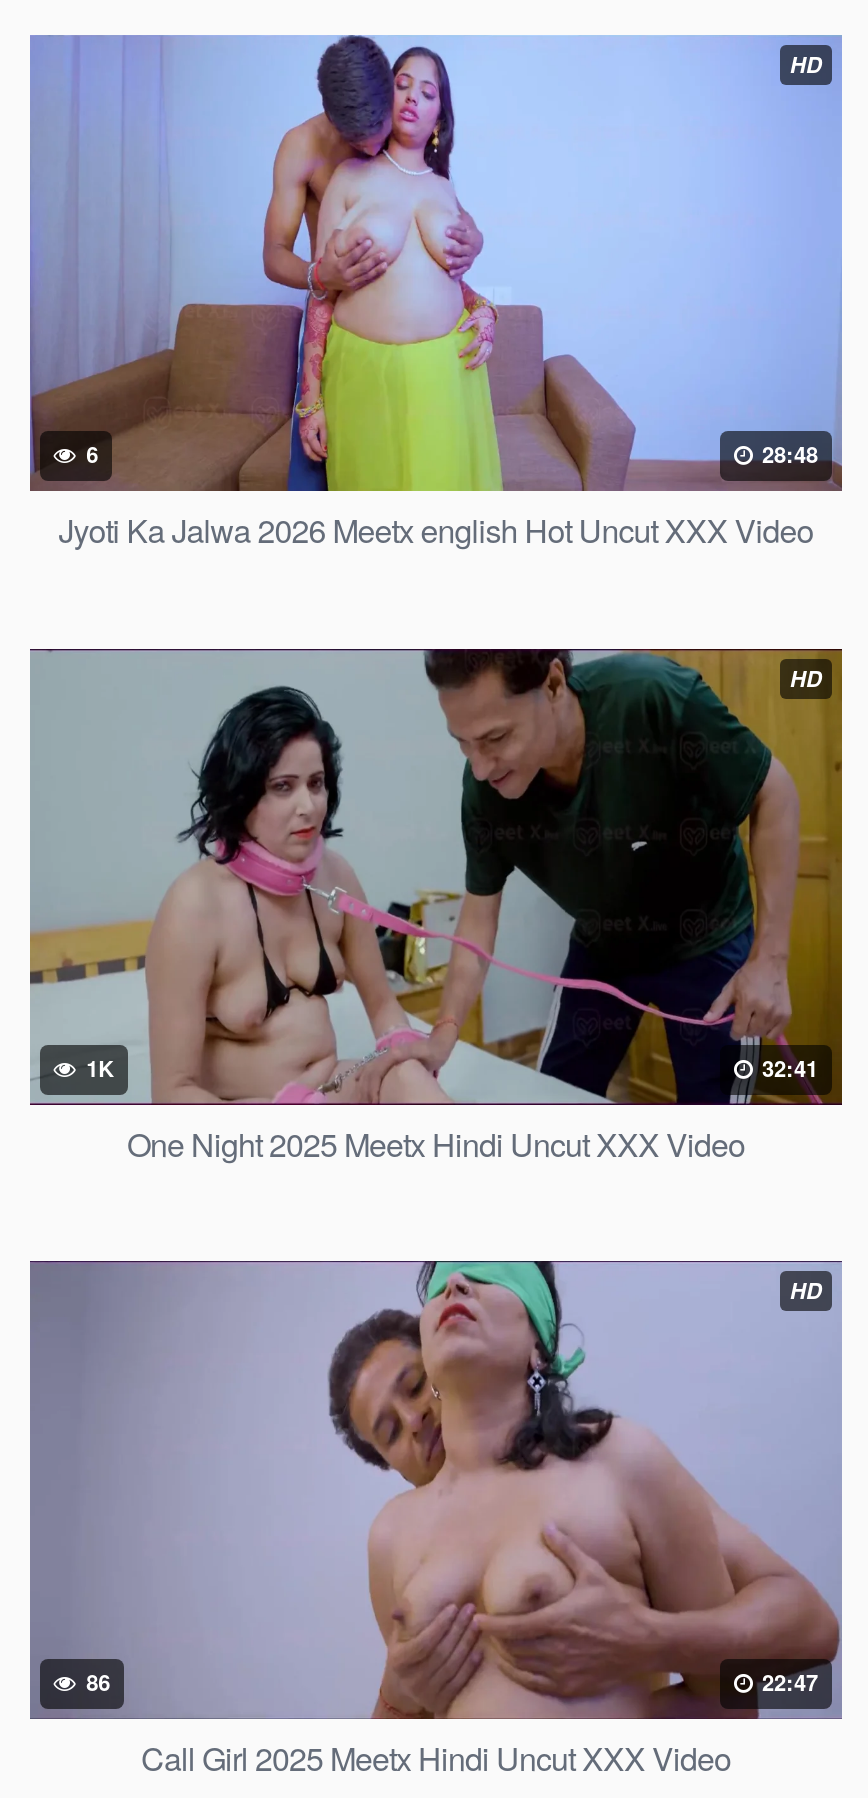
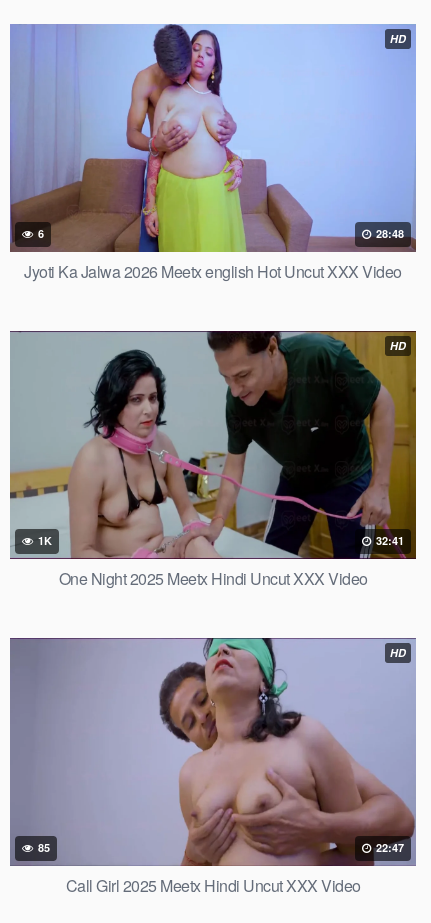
[80,1666,110,1696] 86 -> [35,840,50,855] 85

